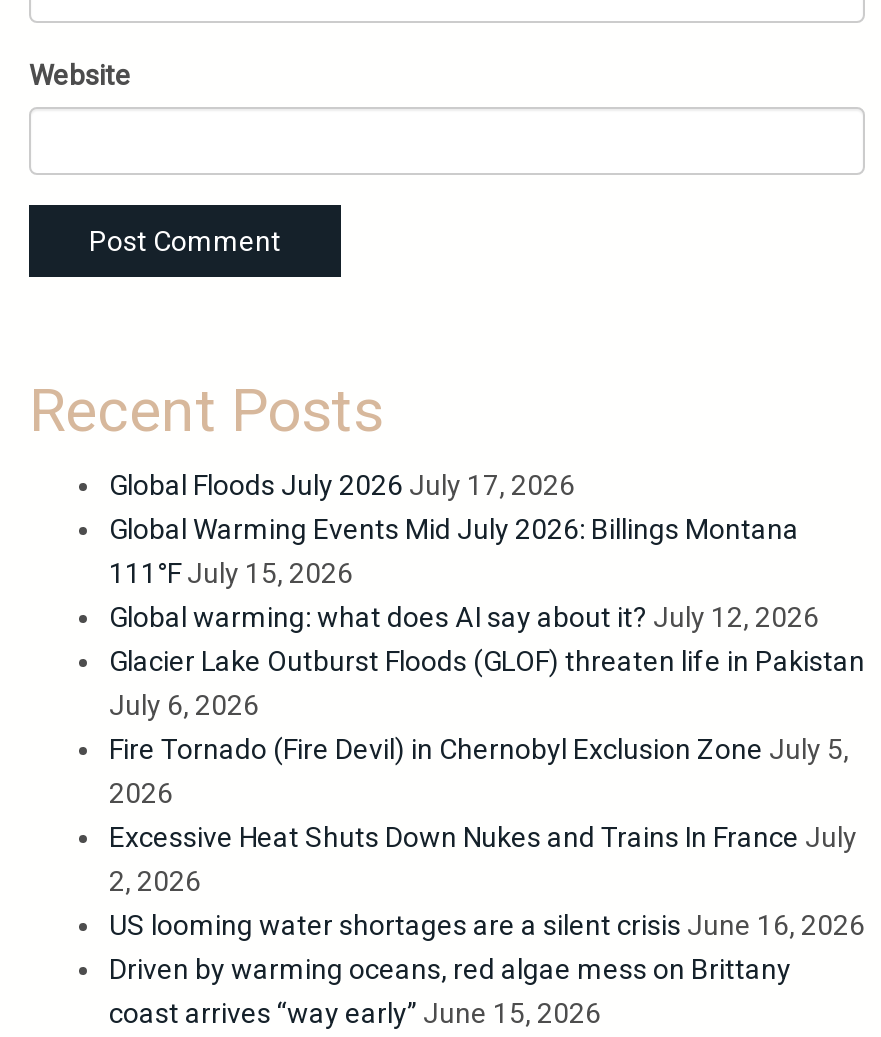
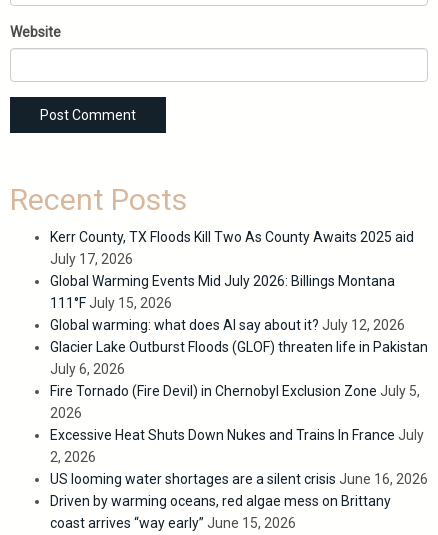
[109,468,575,500] Global Floods July 2026 July 17, 2026 -> [50,229,414,267] Kerr County, TX Floods Kill Two As County Awaits 2025 aid | July 17, 2026

